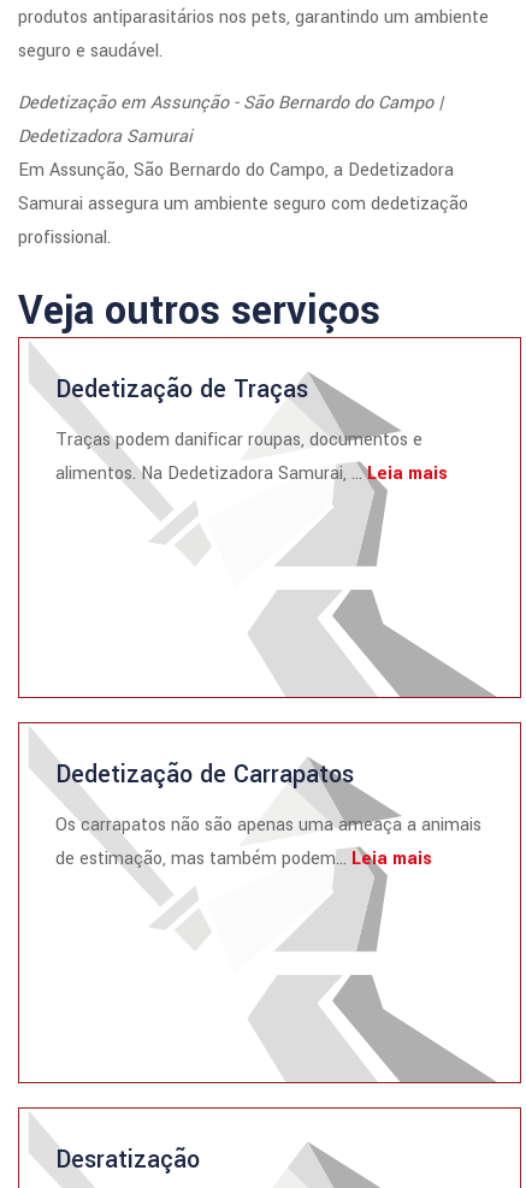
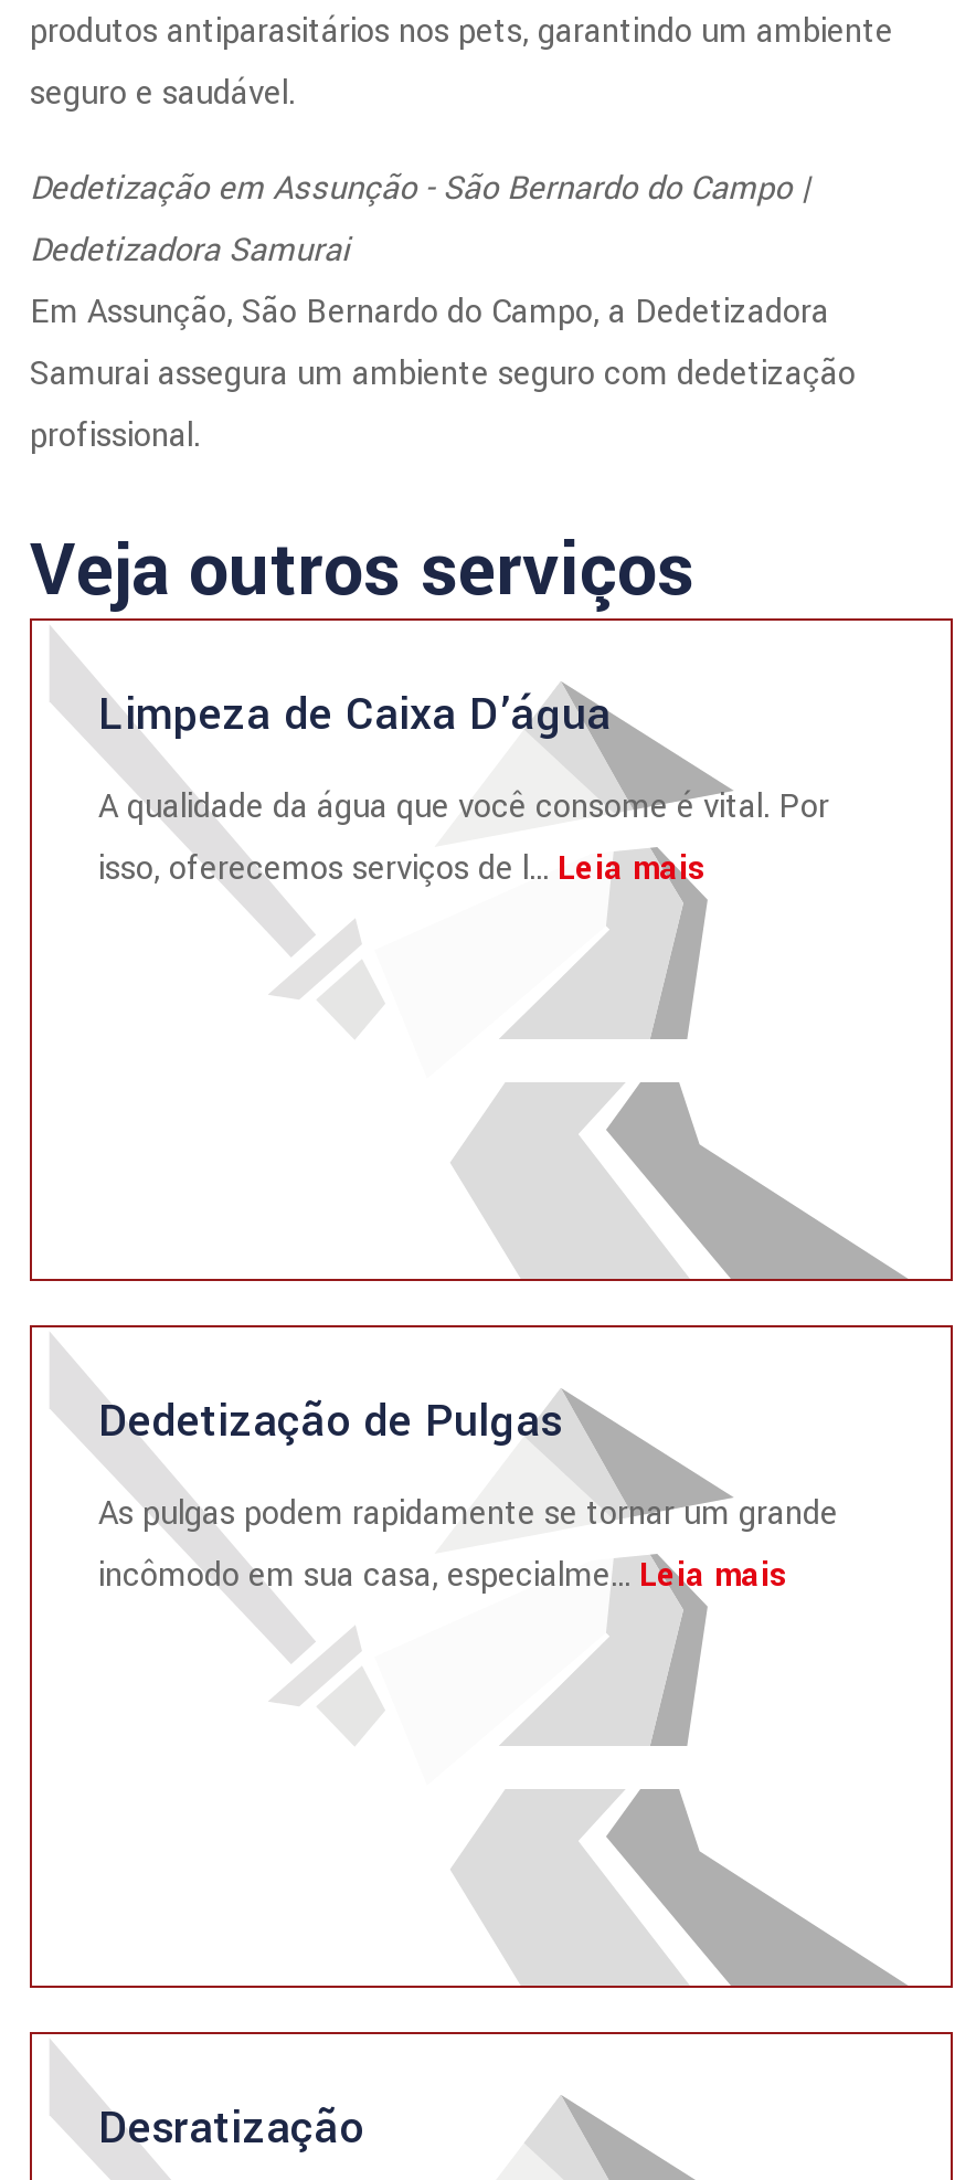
[55,372,308,407] Dedetização de Traças -> [98,682,611,747] Limpeza de Caixa D’água
[55,427,448,486] Traças podem danificar roupas, documentos e | alimentos. Na Dedetizadora Samurai, ... Leia mais -> [98,784,829,892] A qualidade da água que você consome é vital. Por | isso, oferecemos serviços de l... Leia mais
[55,757,354,792] Dedetização de Carrapatos -> [98,1389,562,1453] Dedetização de Pulgas
[55,812,481,871] Os carrapatos não são apenas uma ameaça a animais | de estimação, mas também podem... Leia mais -> [98,1491,838,1599] As pulgas podem rapidamente se tornar um grande | incômodo em sua casa, especialme... Leia mais

